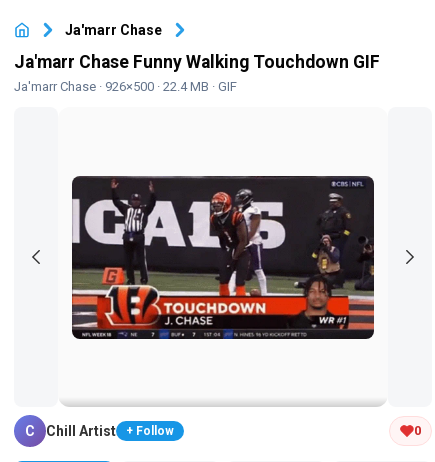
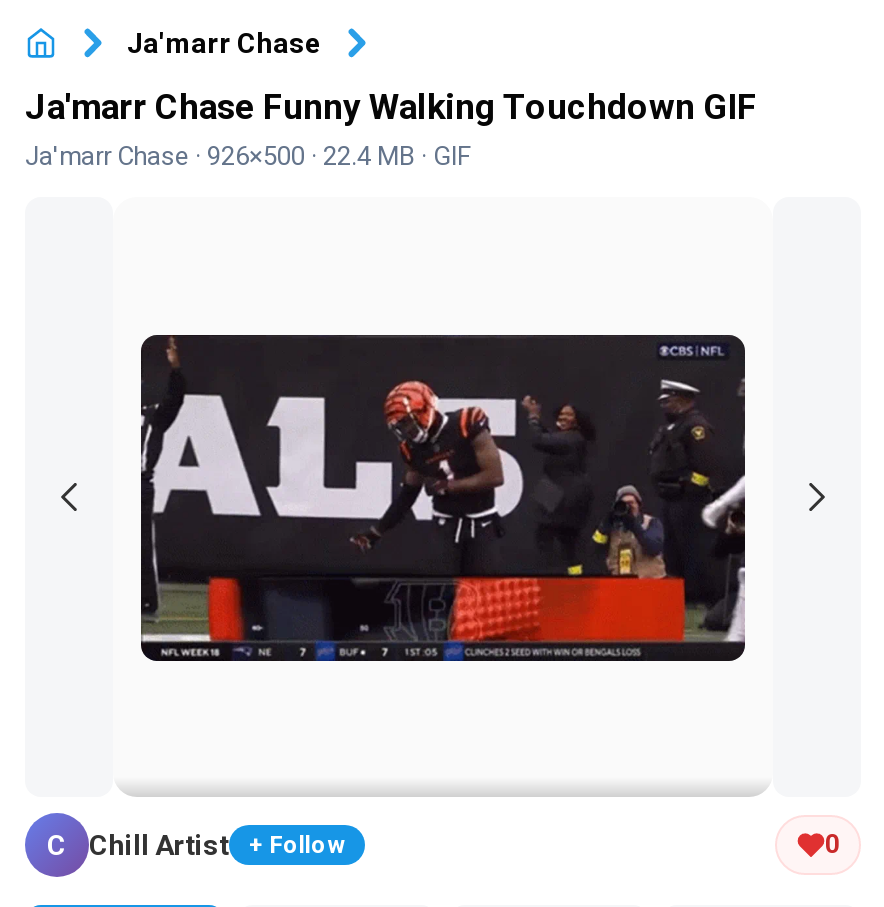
[71,176,375,336] [image] -> [139,341,745,655] [image]

